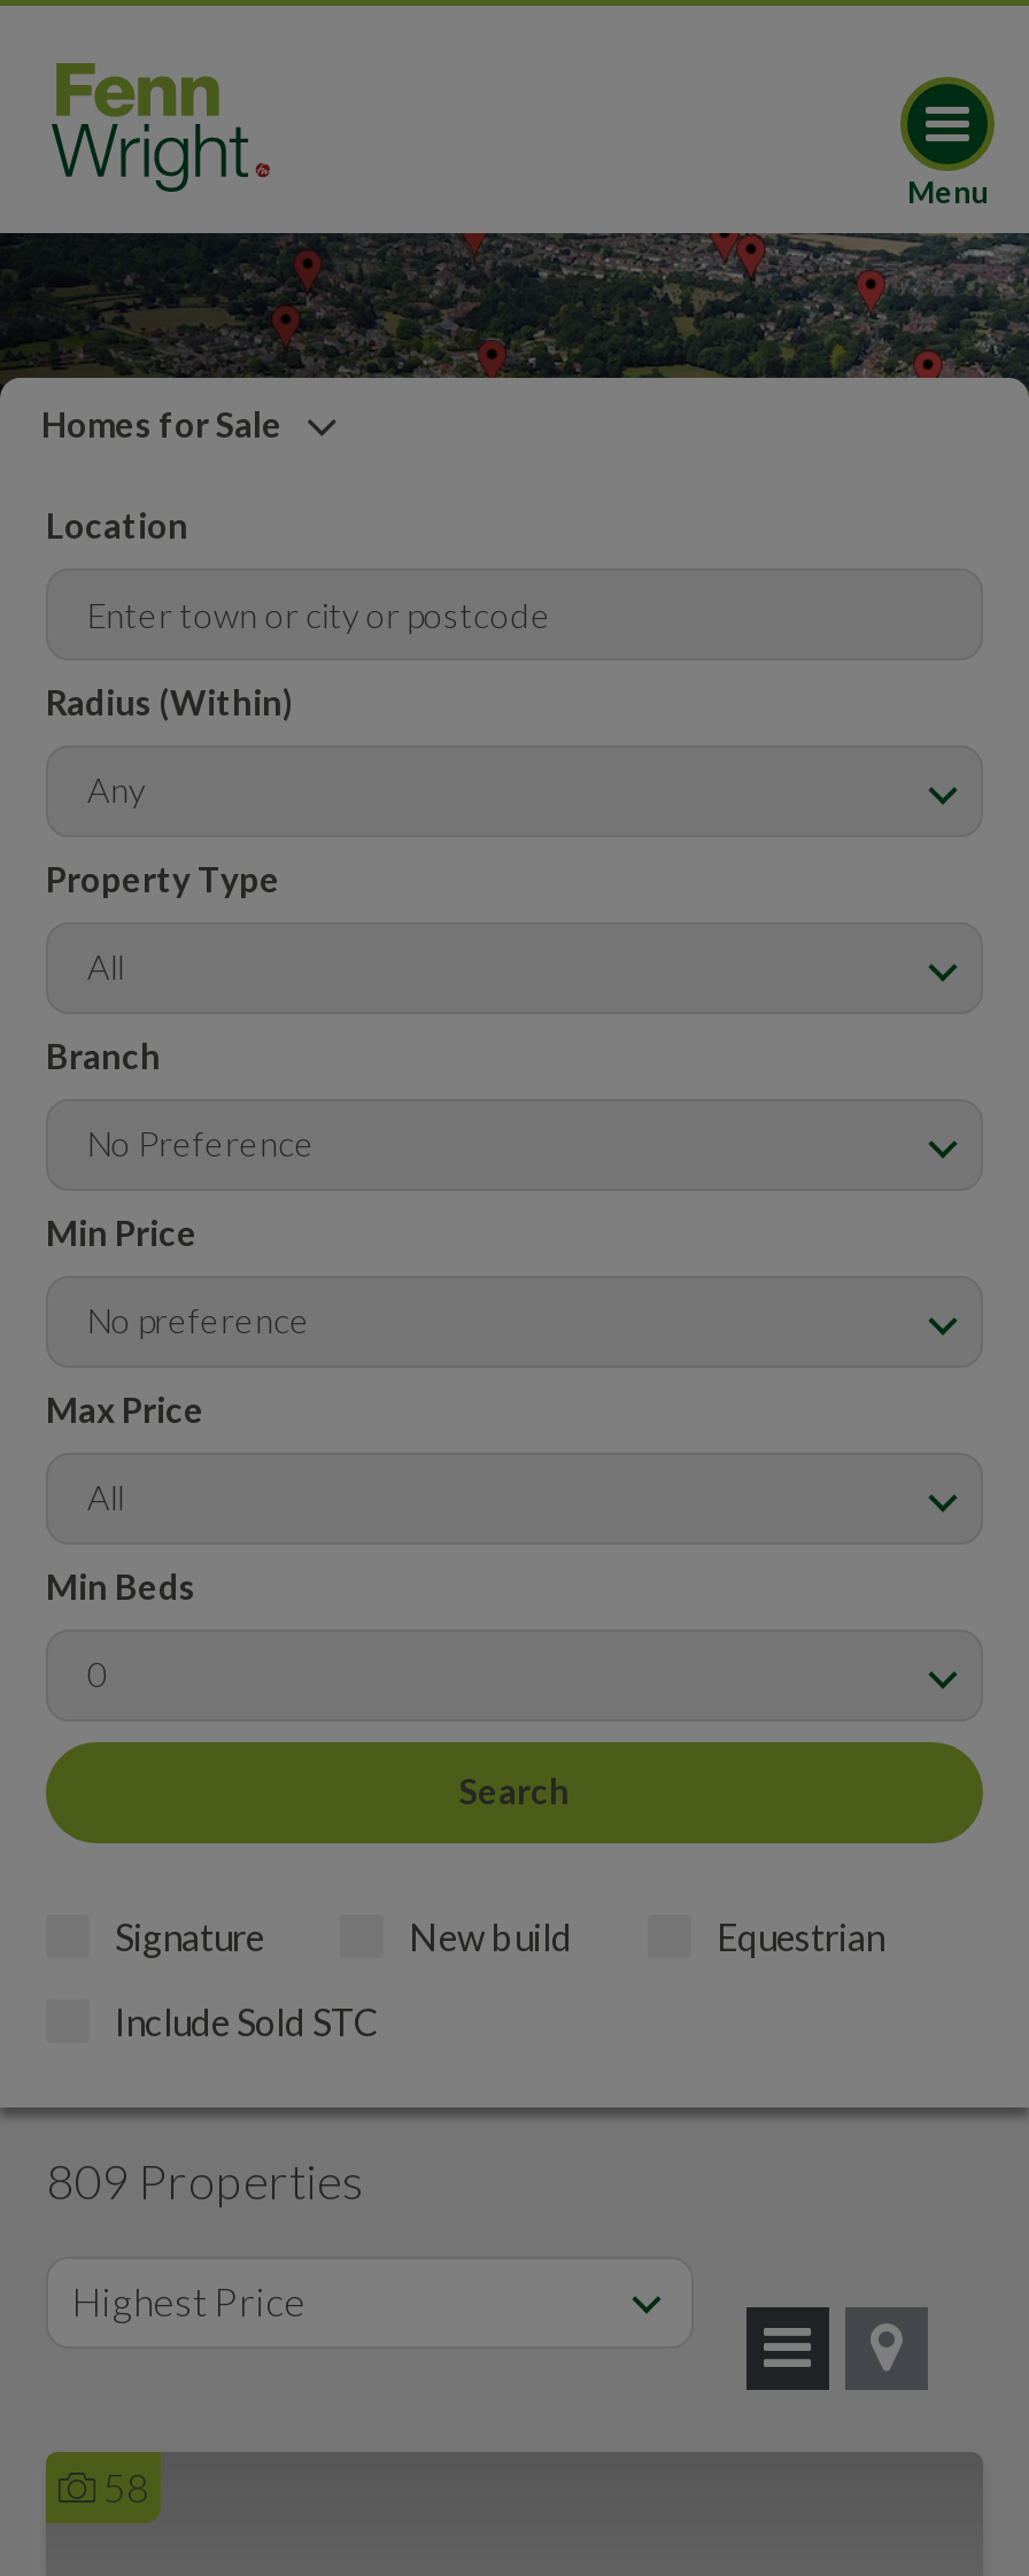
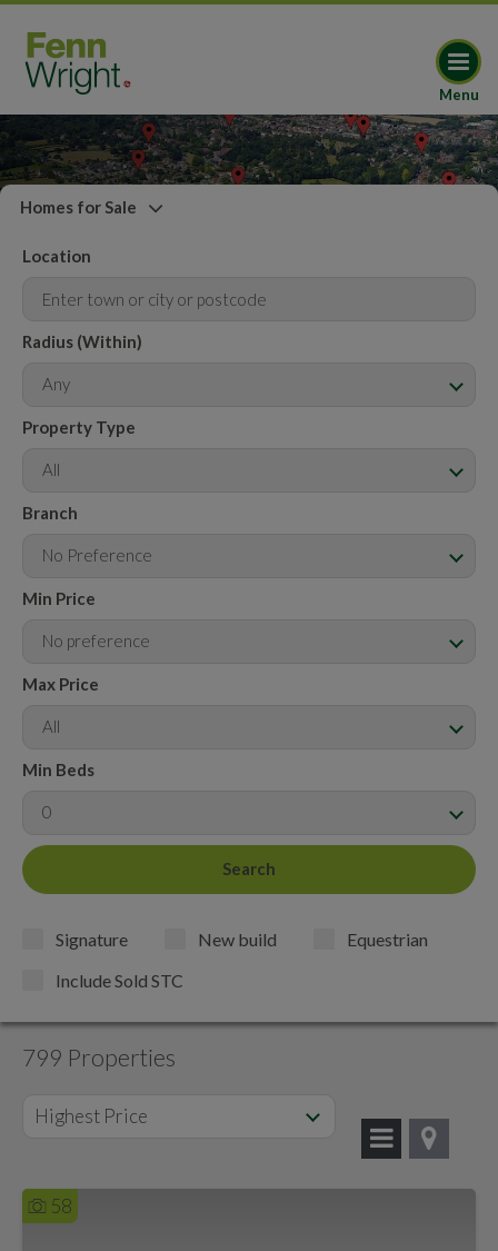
[46,2151,363,2208] 809 Properties -> [22,1043,176,1071] 799 Properties

